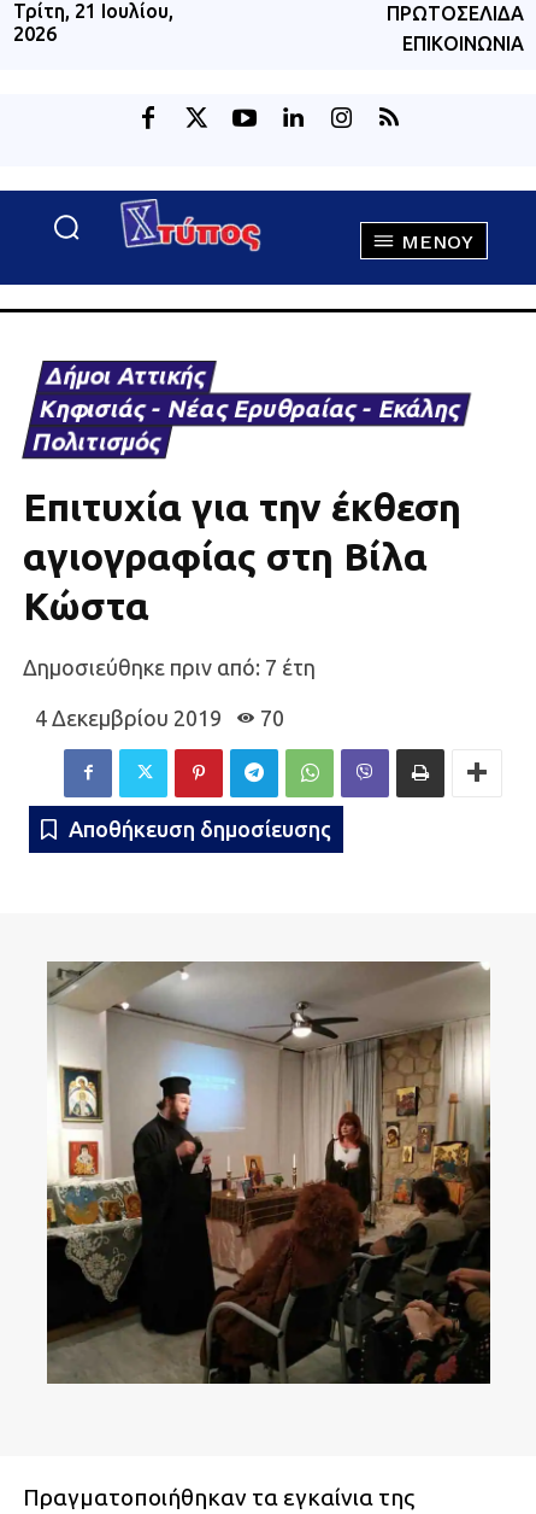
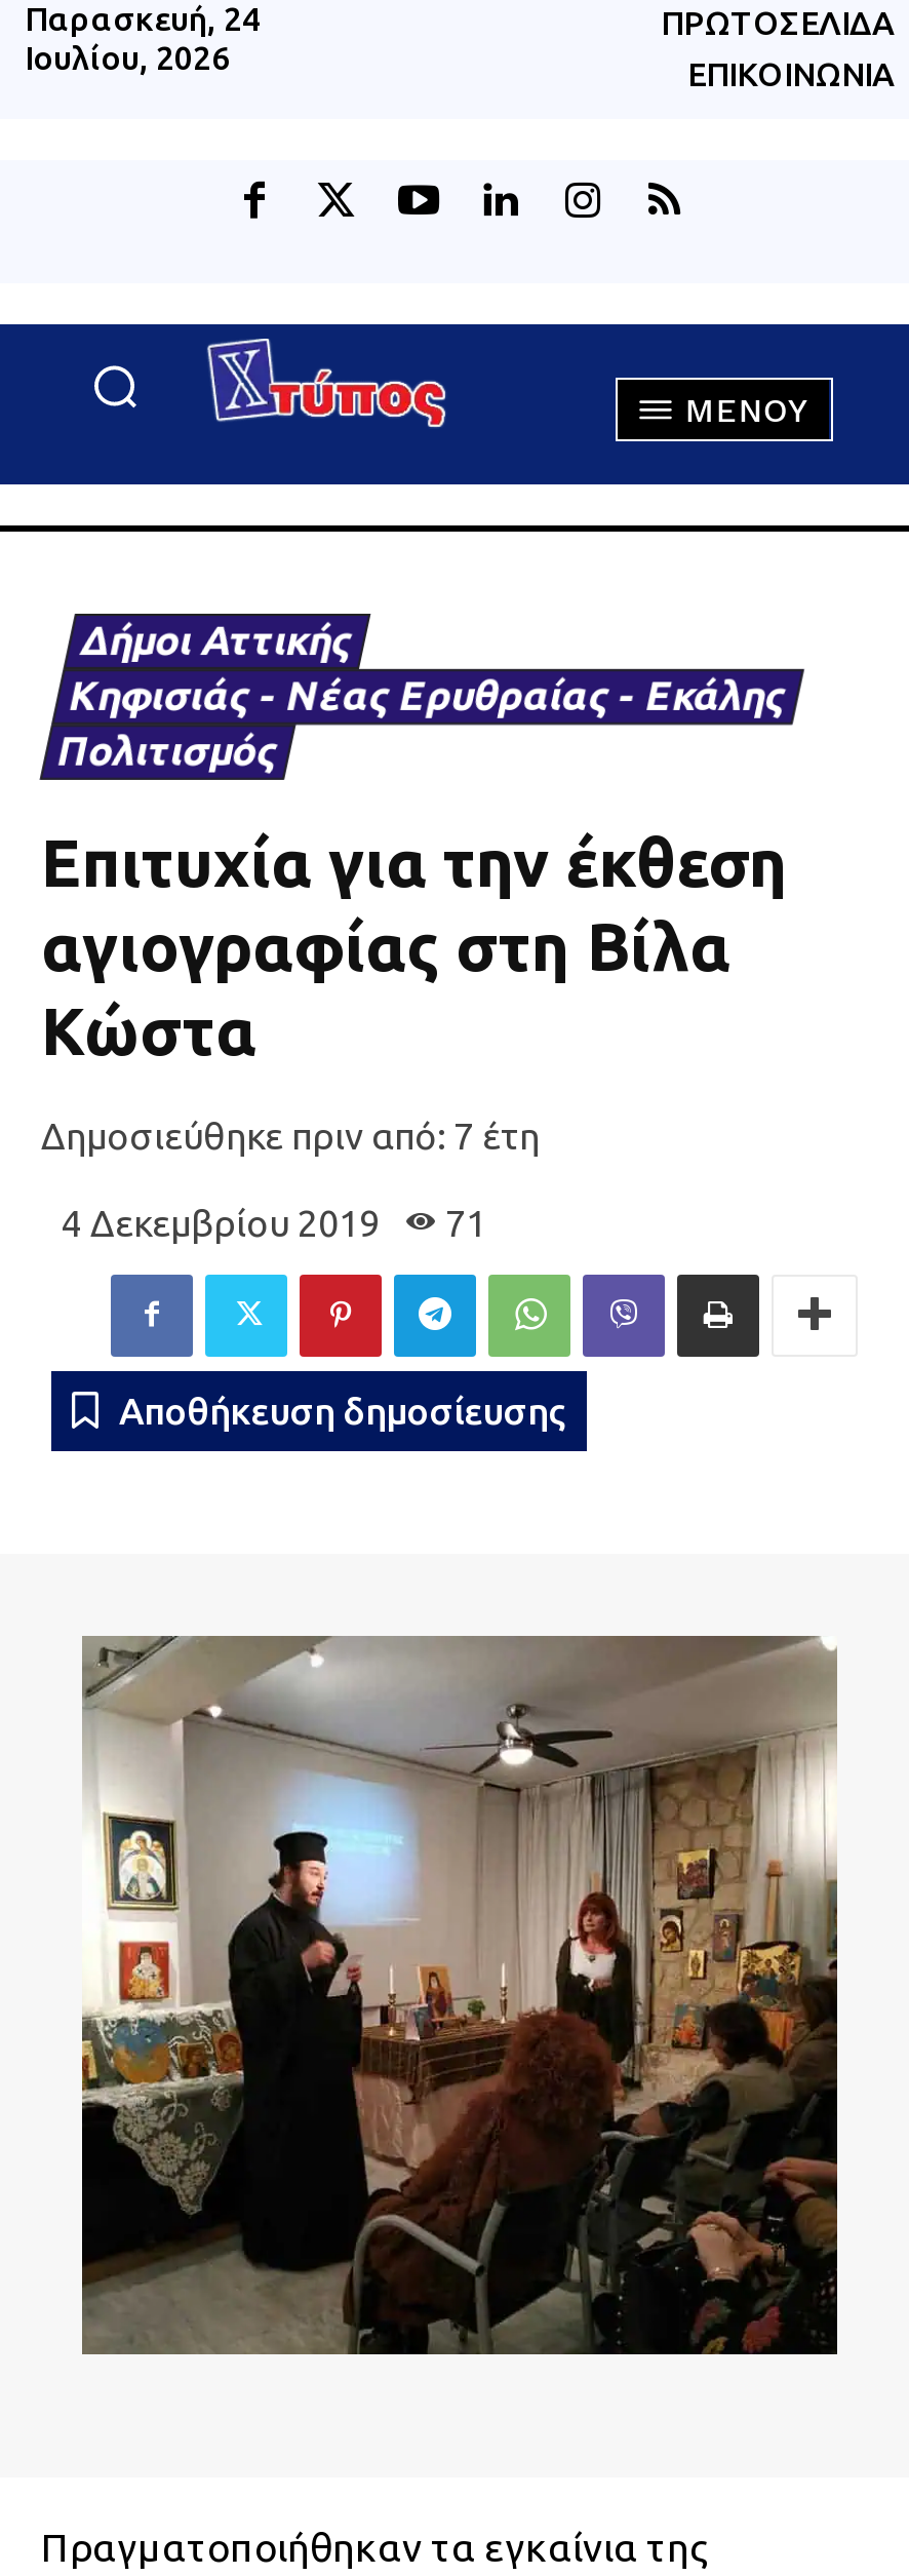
[13,0,173,45] Τρίτη, 21 Ιουλίου, | 2026 -> [25,0,261,76] Παρασκευή, 24 | Ιουλίου, 2026
[35,707,284,731] 4 Δεκεμβρίου 2019 70 -> [62,1202,486,1243] 4 Δεκεμβρίου 2019 71

